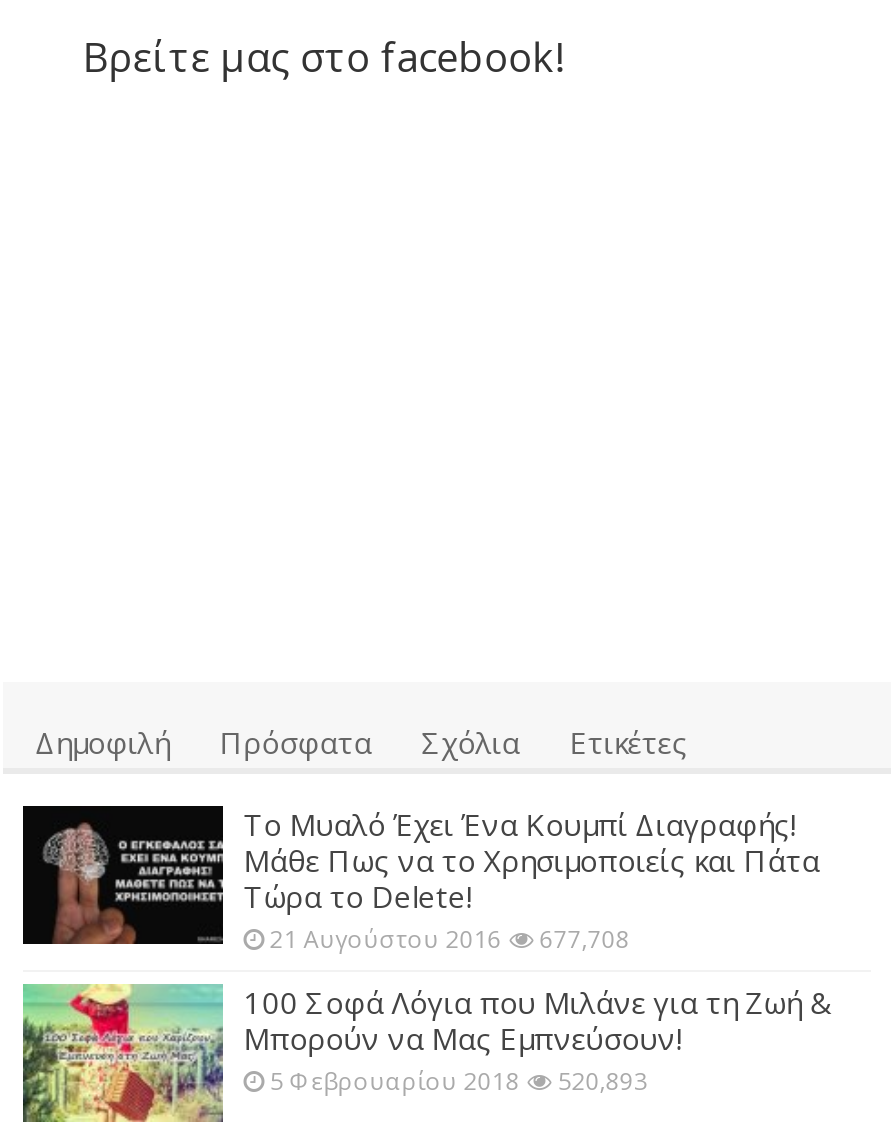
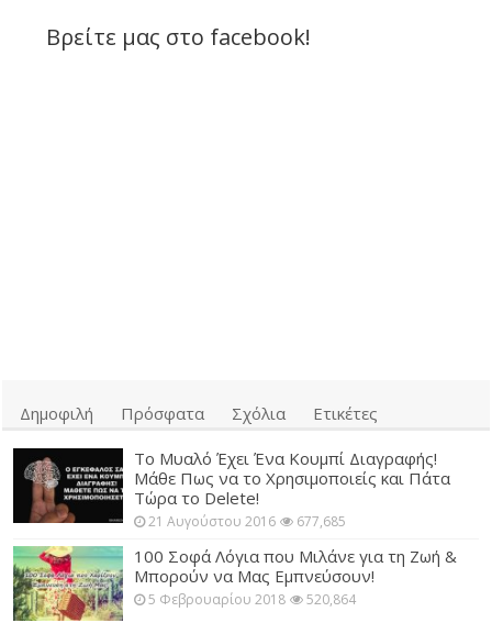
[269,923,629,957] 21 Αυγούστου 2016 677,708 -> [148,512,346,530] 21 Αυγούστου 2016 677,685
[269,1065,647,1099] 5 Φεβρουαρίου 2018 520,893 -> [148,590,356,608] 5 Φεβρουαρίου 2018 520,864

